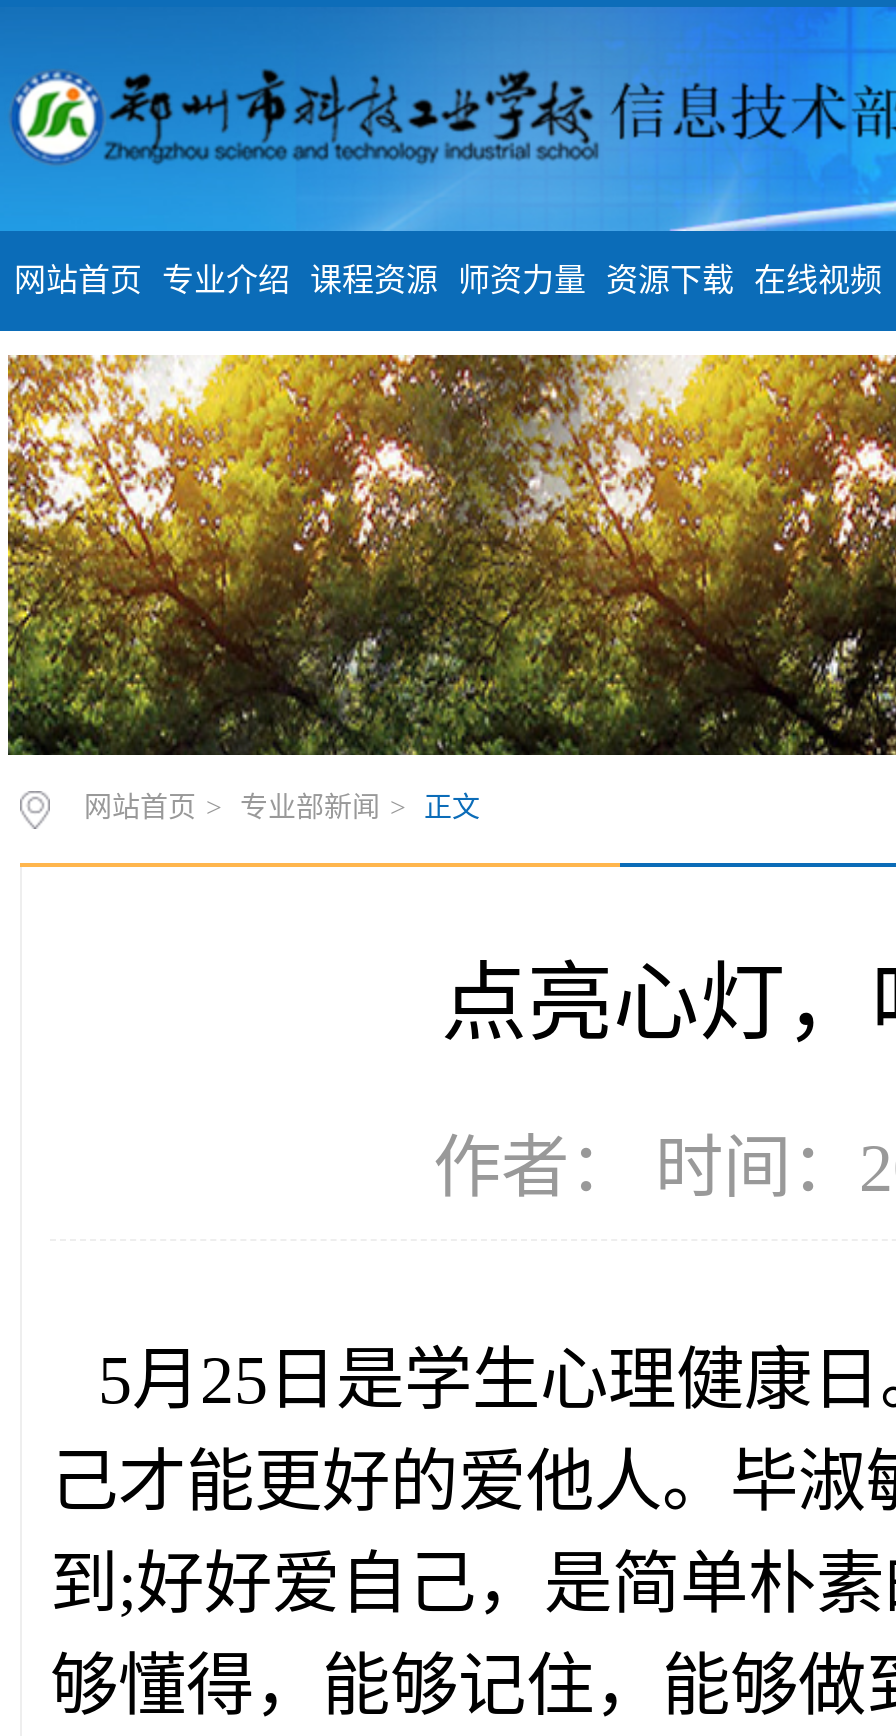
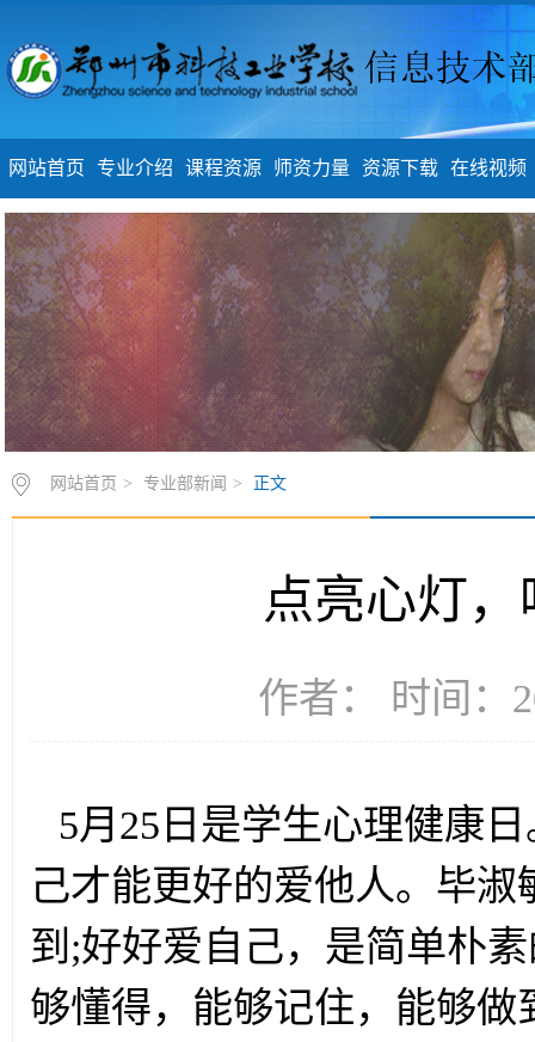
[8,353,890,757] [image] -> [5,212,531,453] [image]

